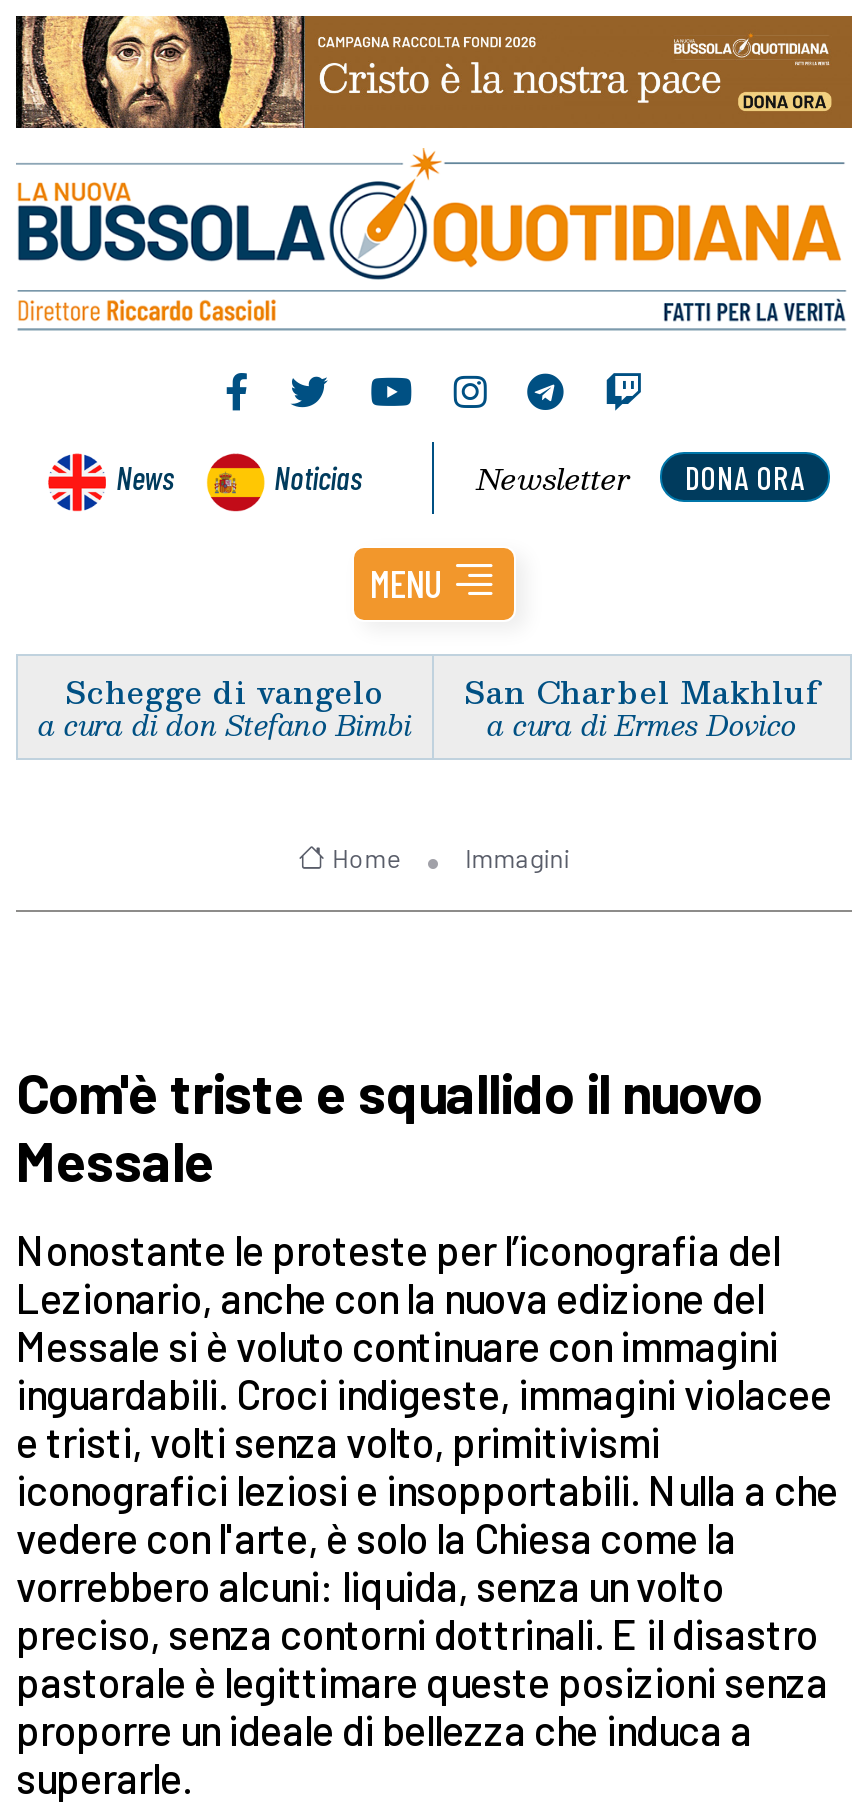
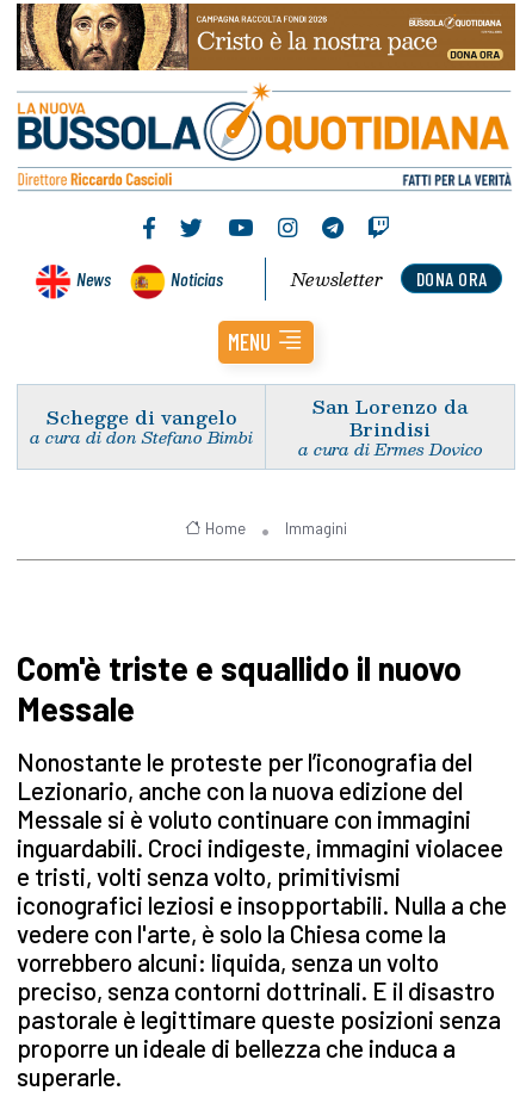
[464,665,820,715] San Charbel Makhluf -> [312,391,468,443] San Lorenzo da | Brindisi

